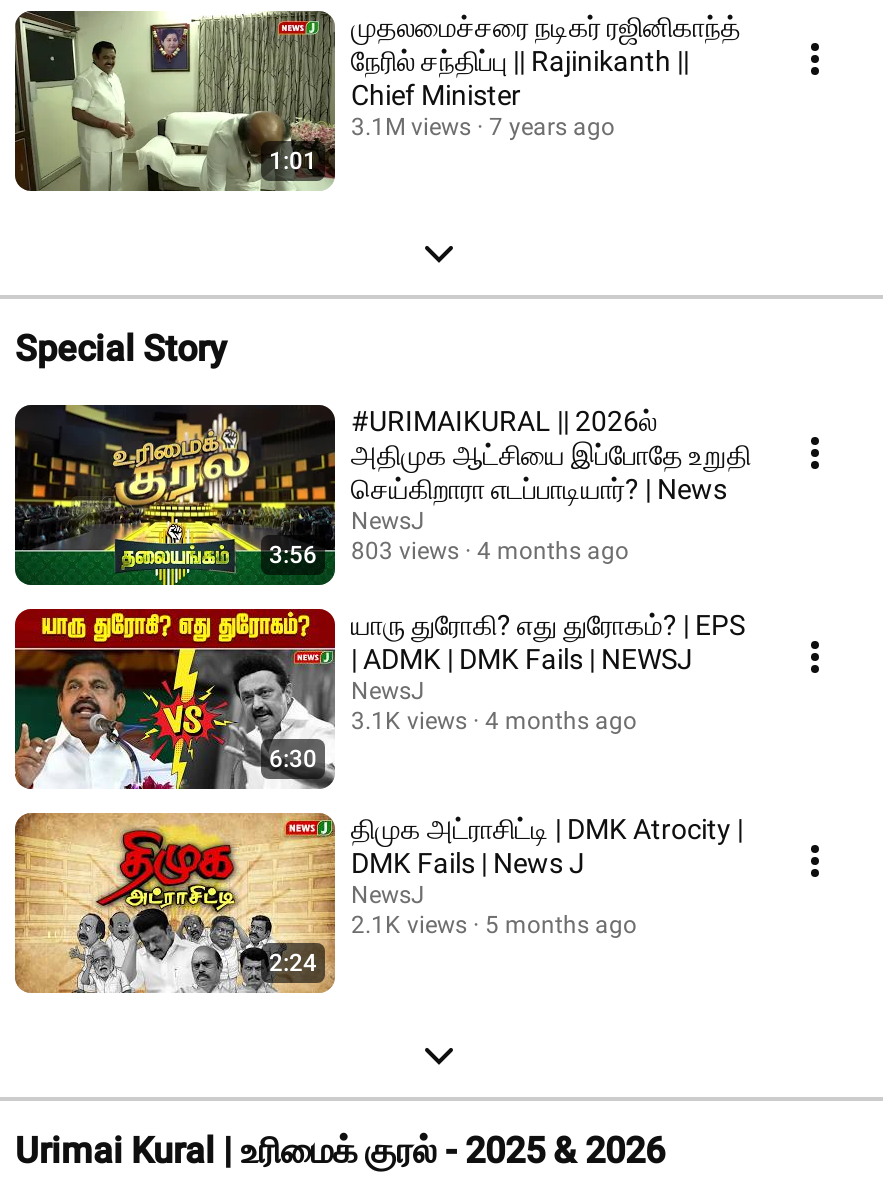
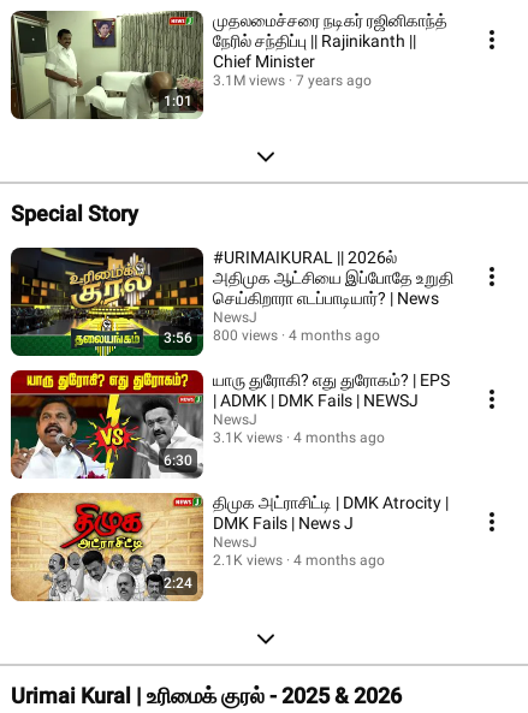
[269,537,629,569] 3:56 803 views 4 months ago -> [164,327,380,346] 3:56 800 views 4 months ago
[351,911,637,939] 2.1K views 5 months ago -> [213,552,385,569] 2.1K views 4 months ago

